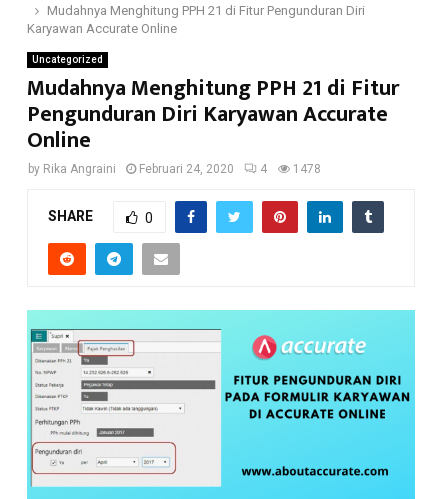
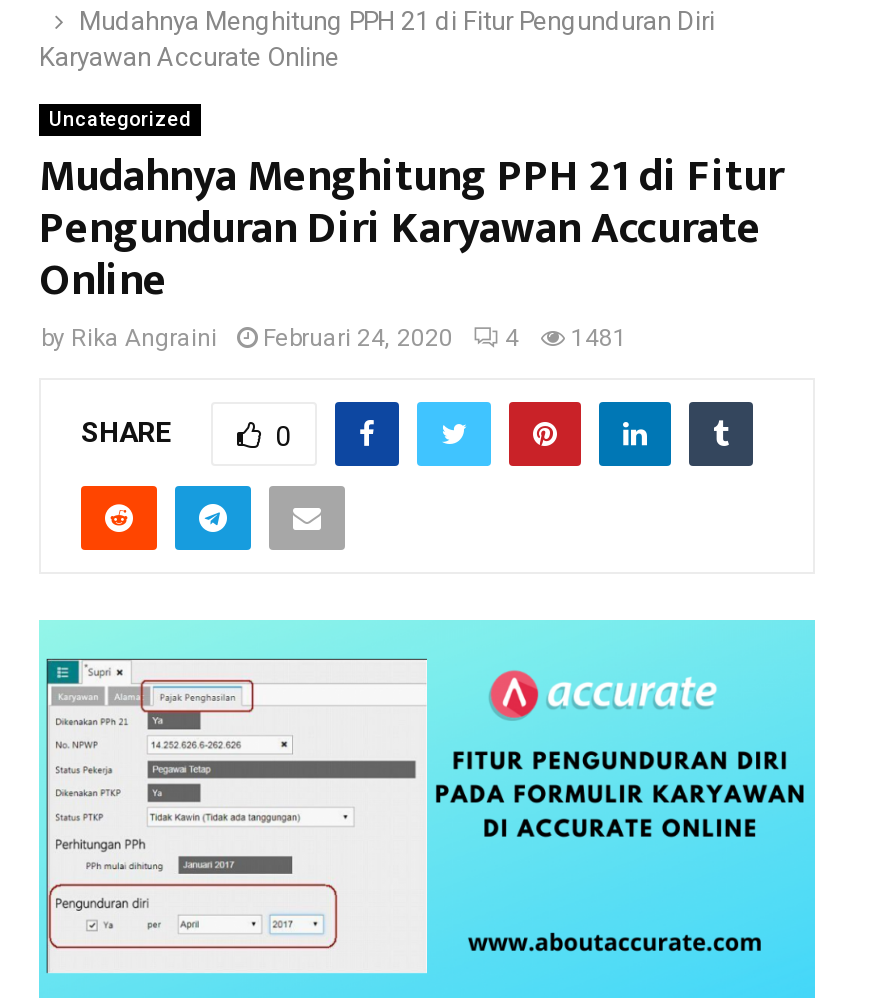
[28,162,321,176] by Rika Angraini Februari 24, 2020 4 1478 -> [41,324,627,352] by Rika Angraini Februari 24, 2020 4 1481

